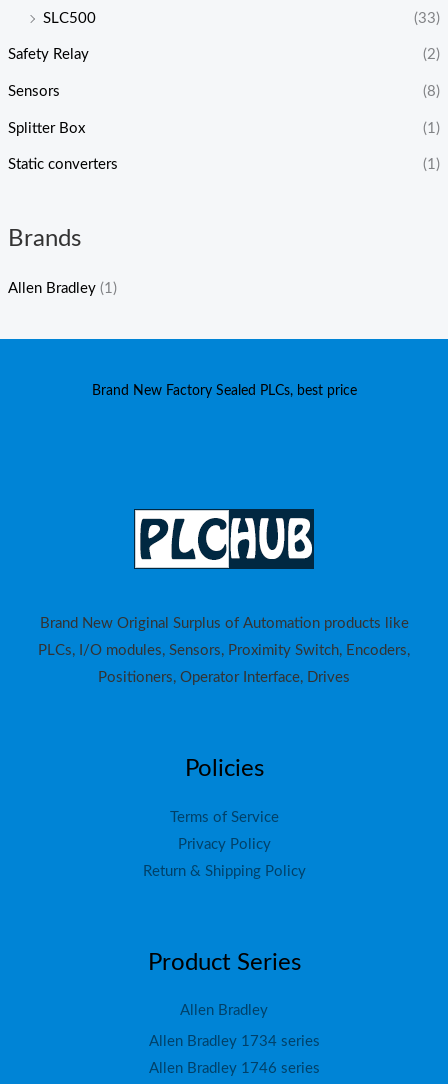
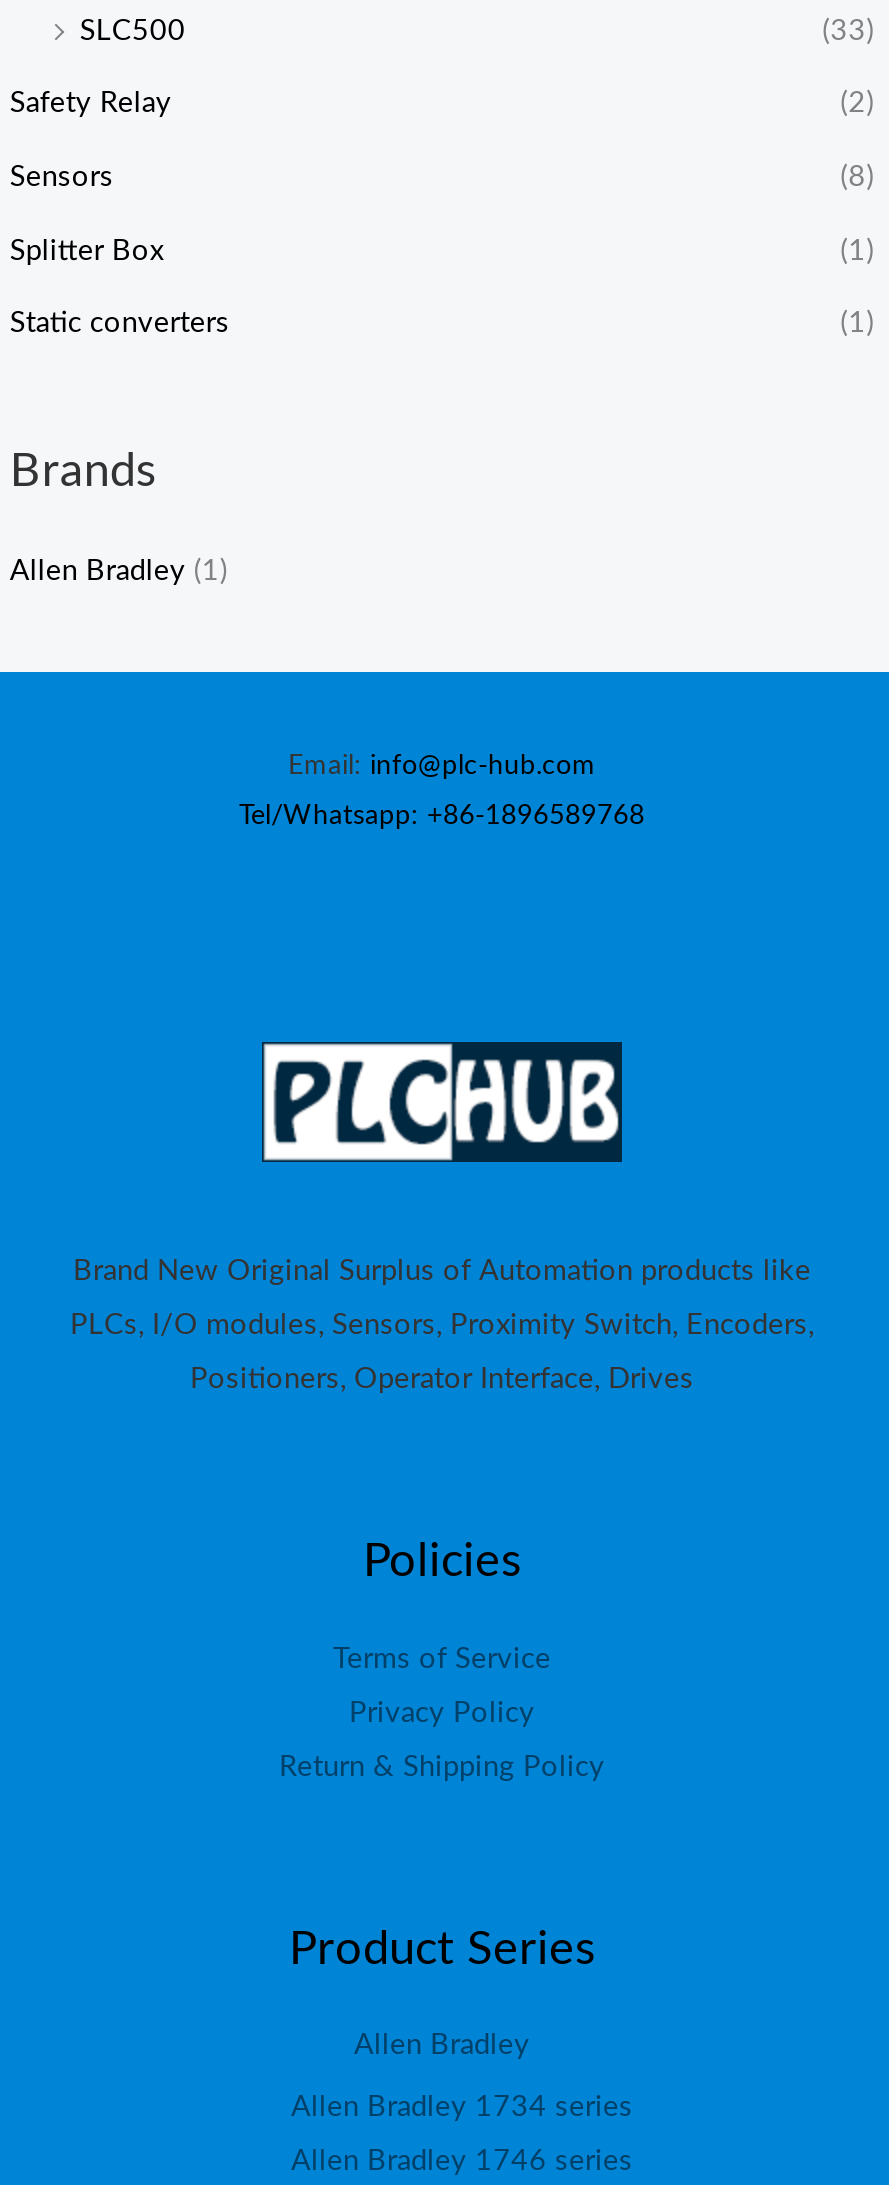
[91,384,356,398] Brand New Factory Sealed PLCs, best price -> [239,752,645,830] Email: info@plc-hub.com | Tel/Whatsapp: +86-1896589768

